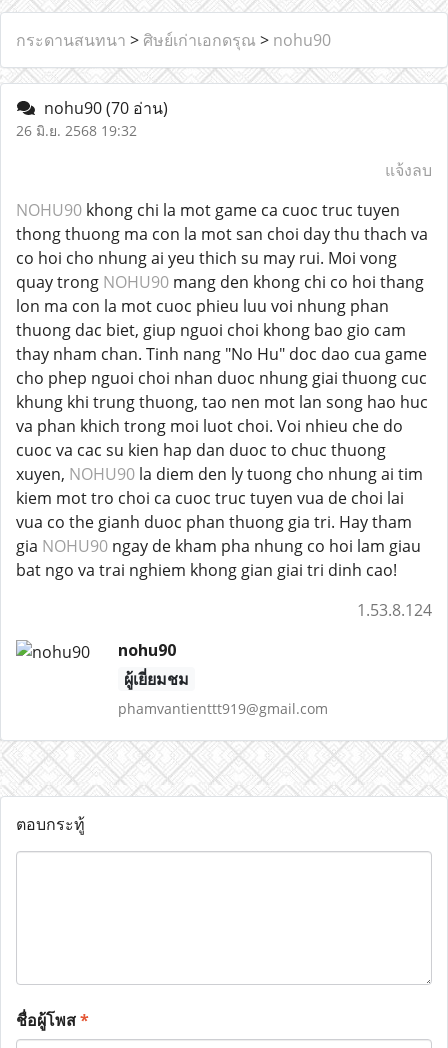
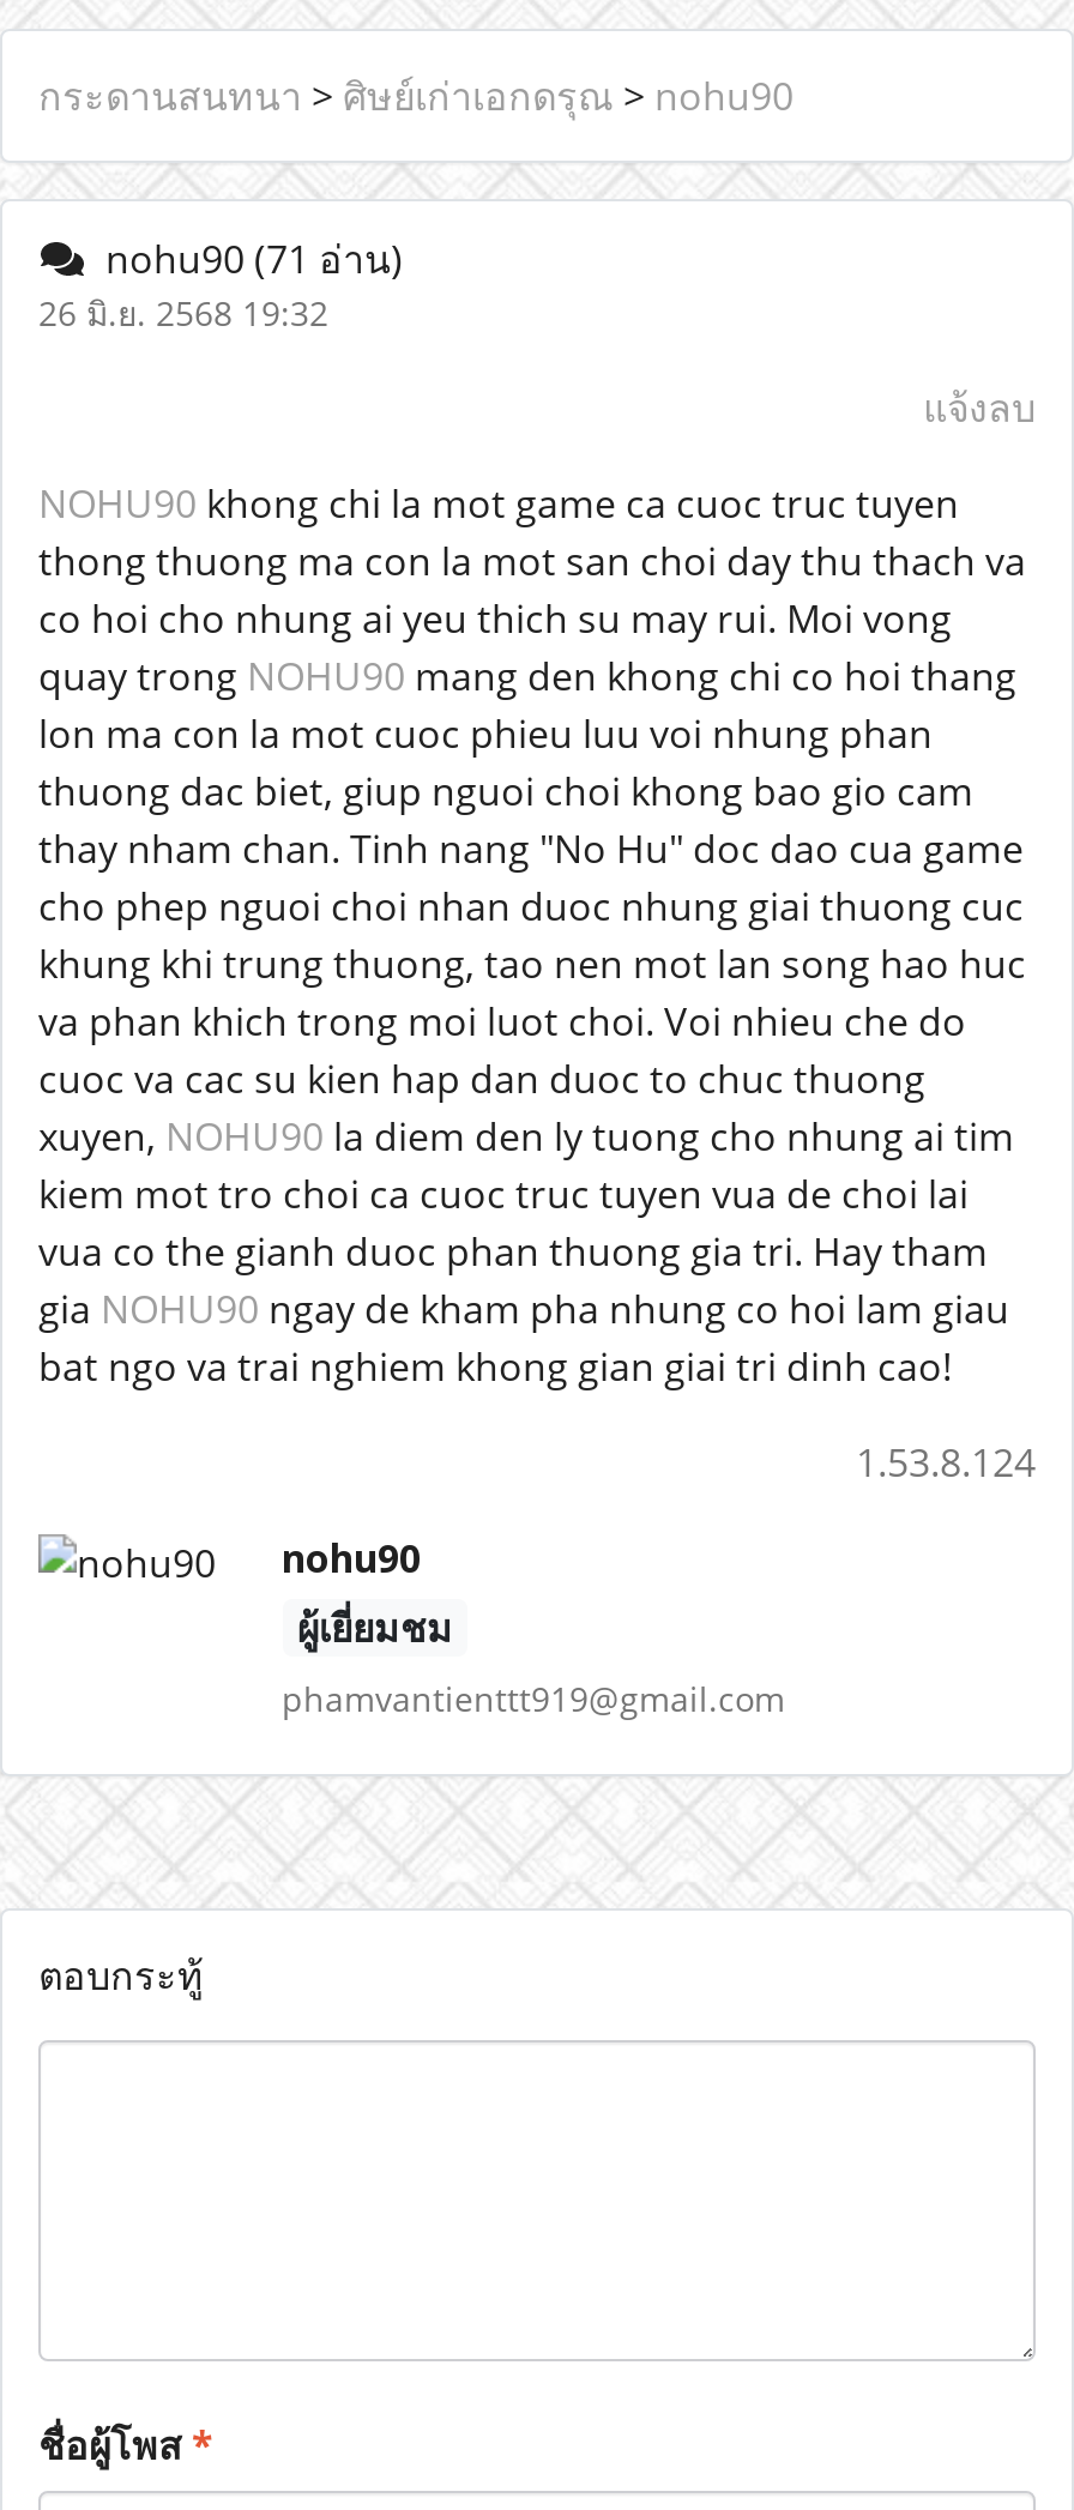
[36,97,168,119] nohu90 (70 อ่าน) -> [86,233,403,285] nohu90 (71 อ่าน)

